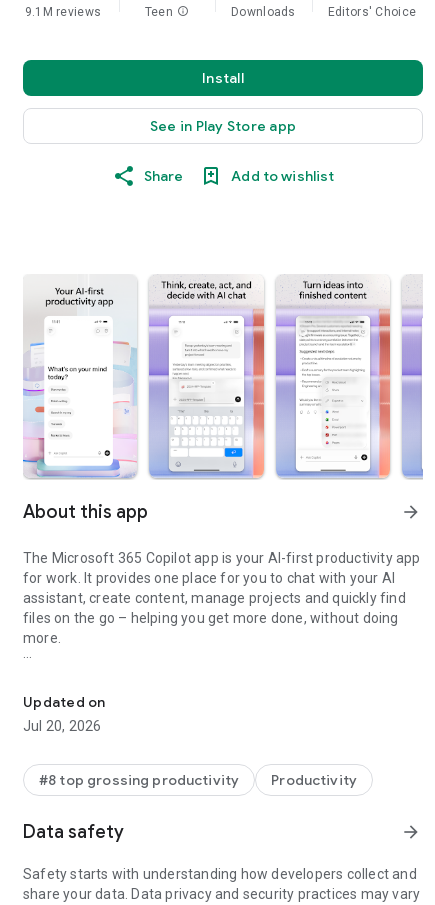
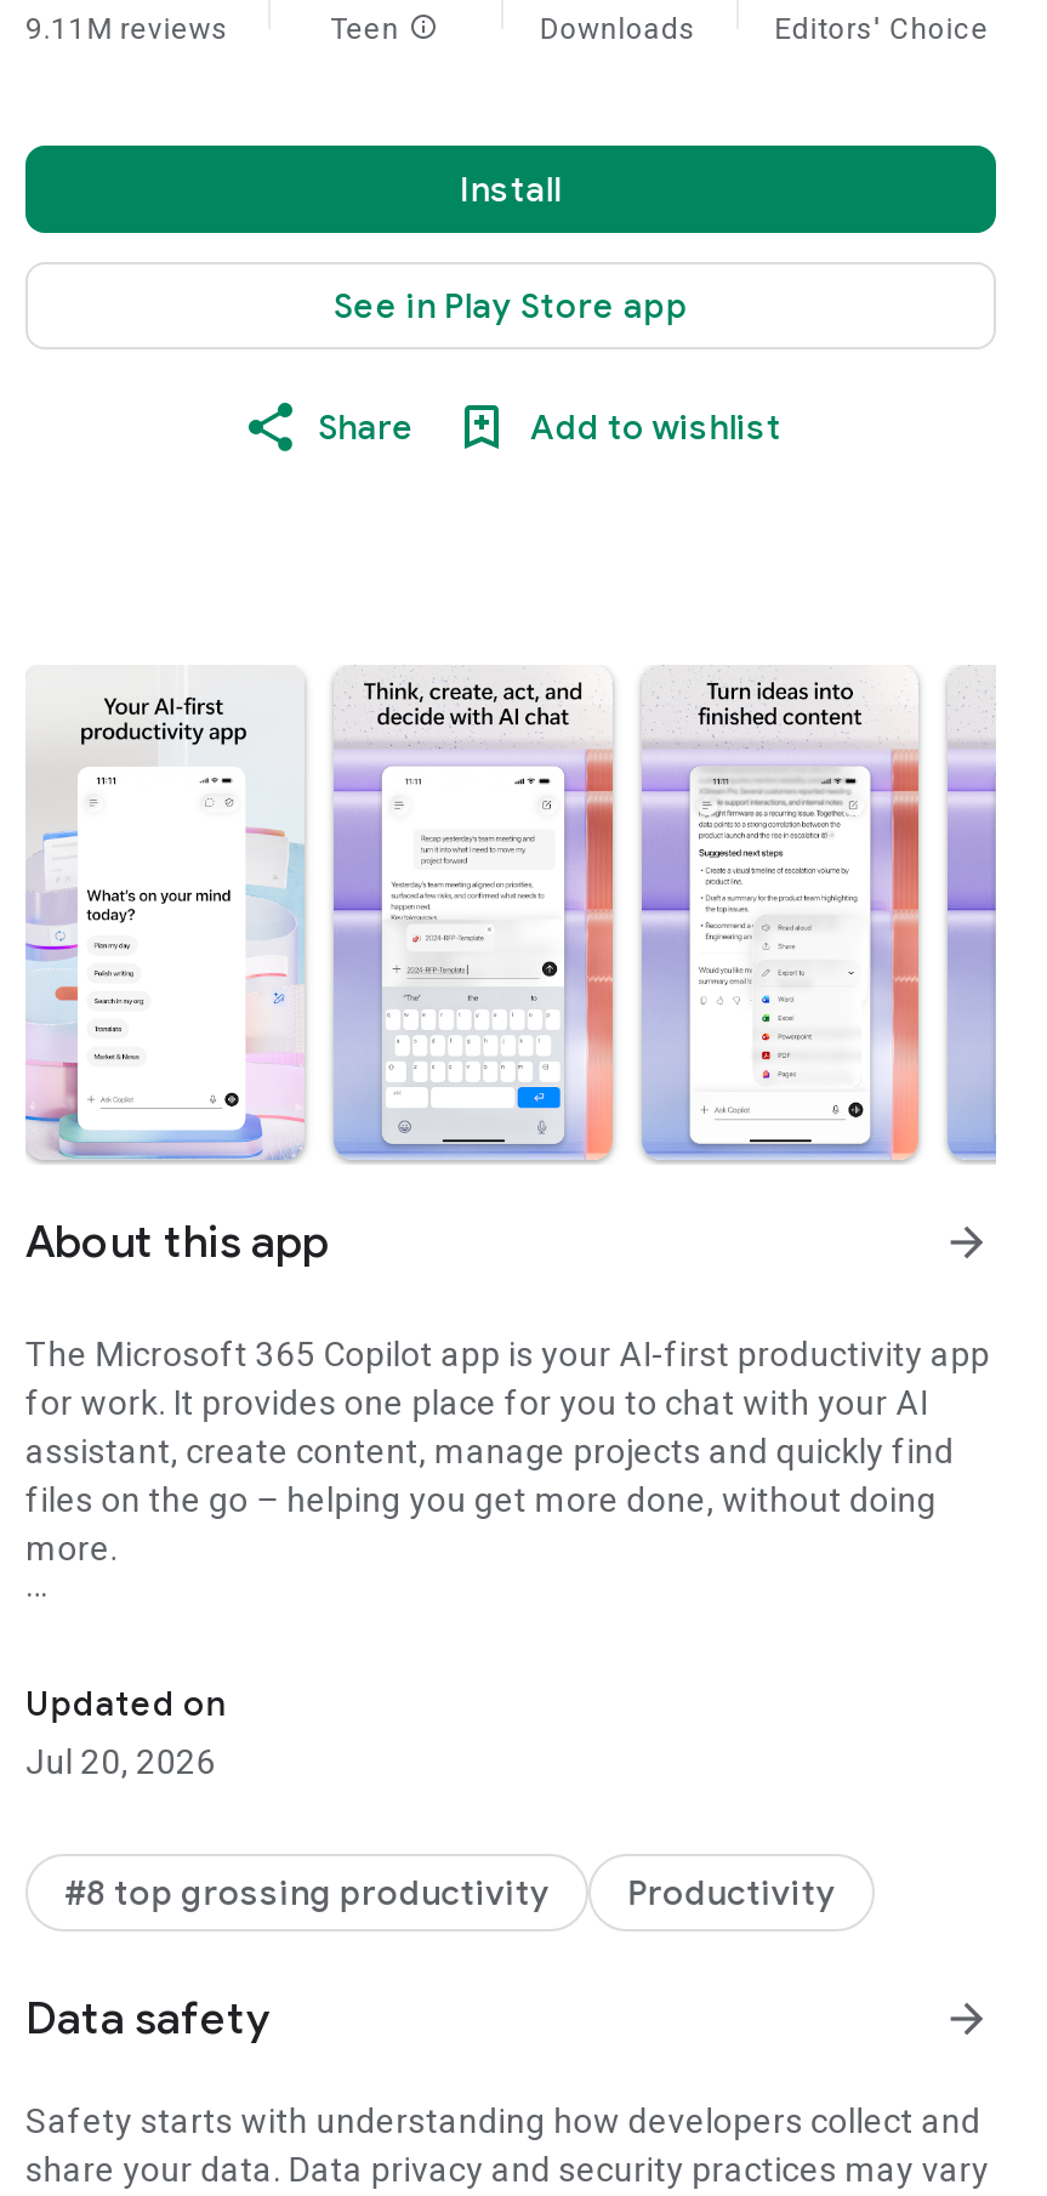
[25,5,101,19] 9.1M reviews -> [25,12,229,46] 9.11M reviews

